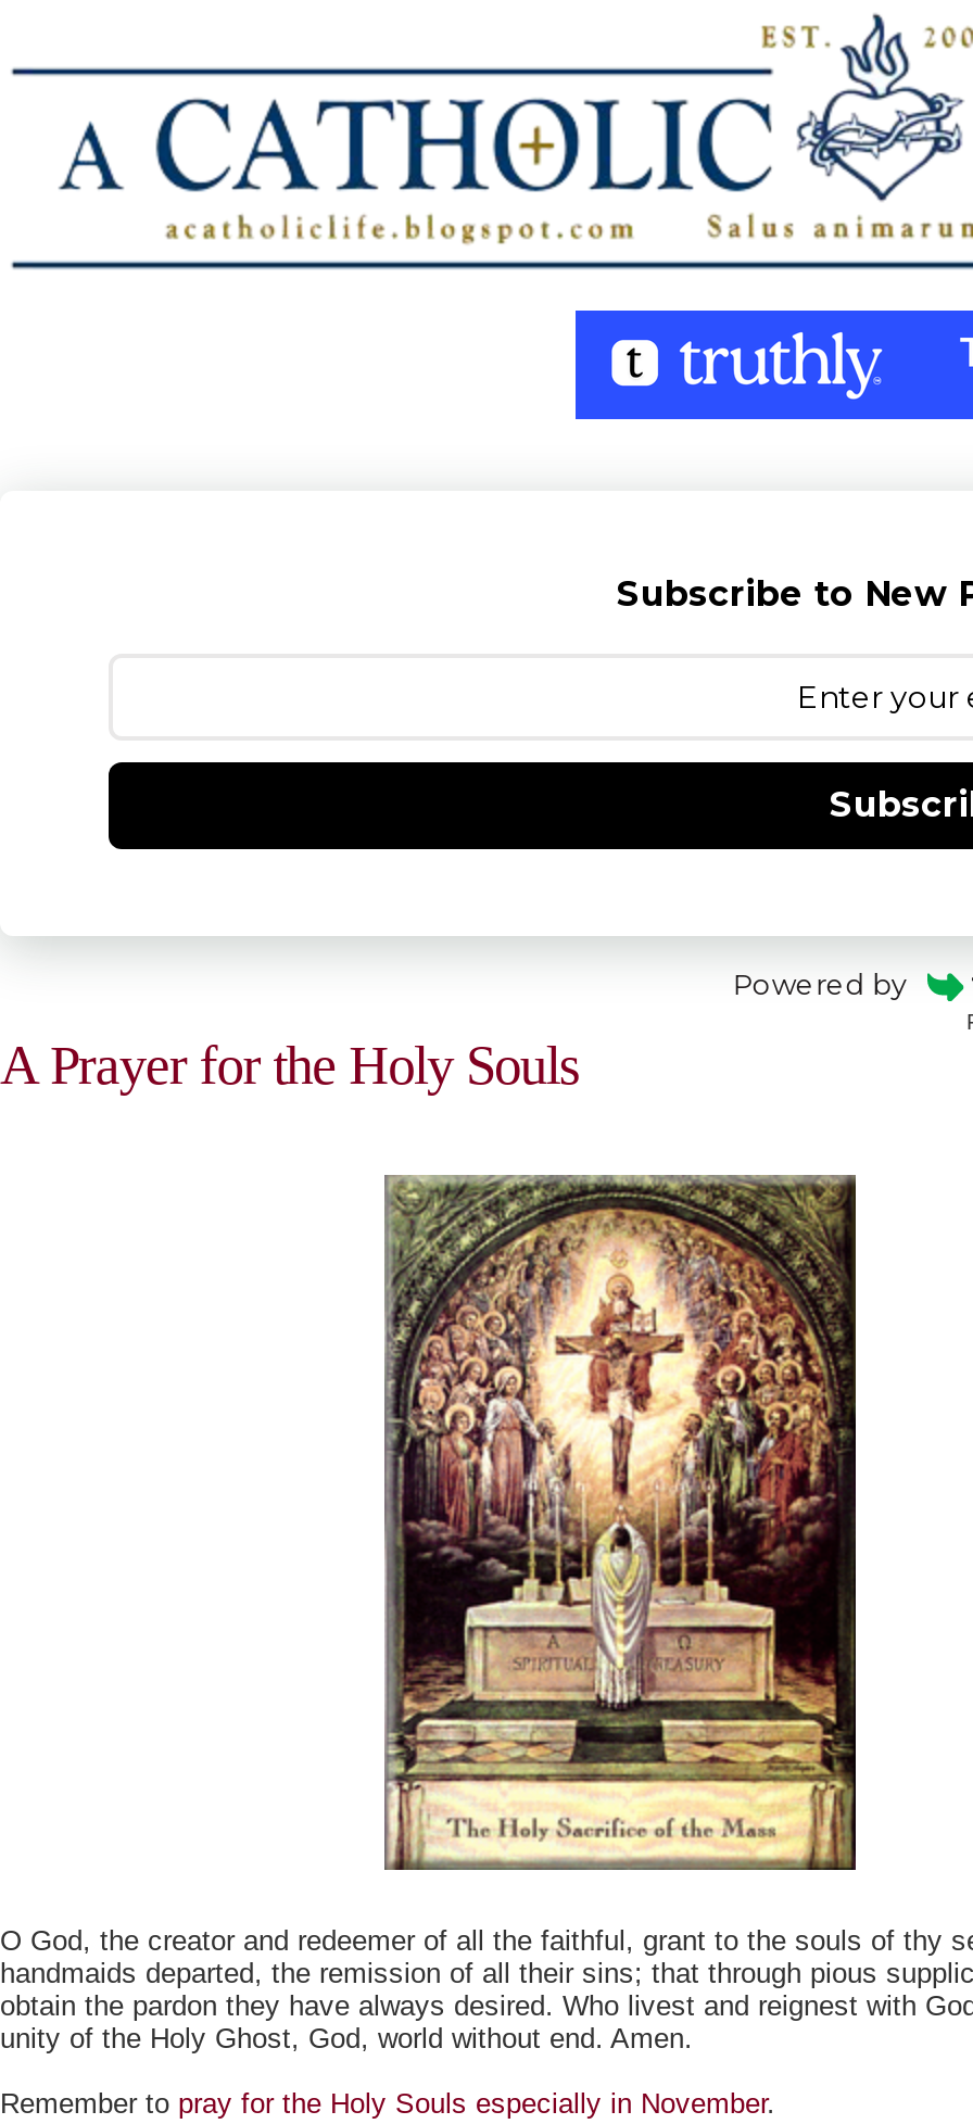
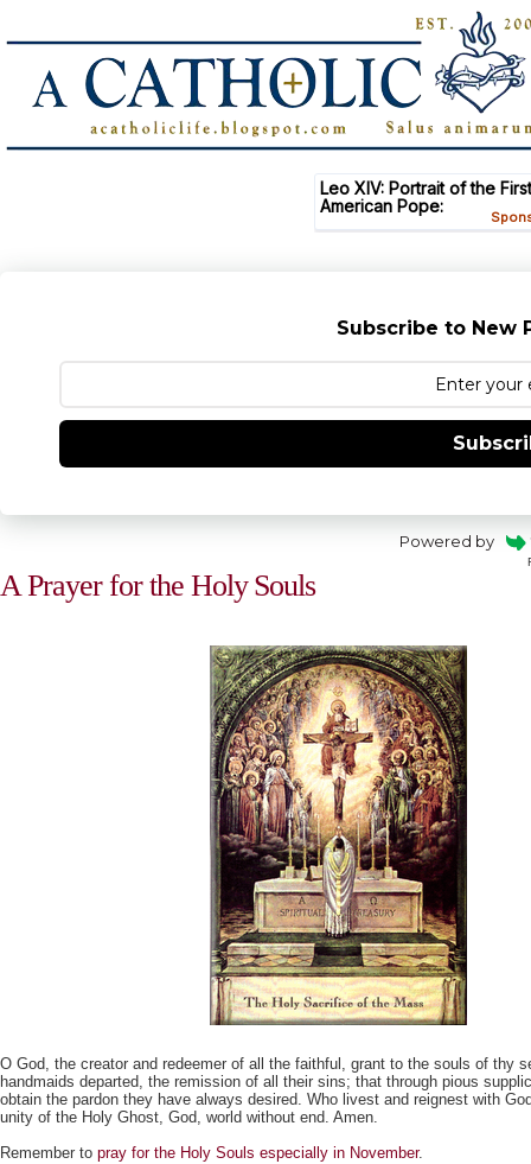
[573,308,966,421] [image] -> [314,173,527,233] [image]

